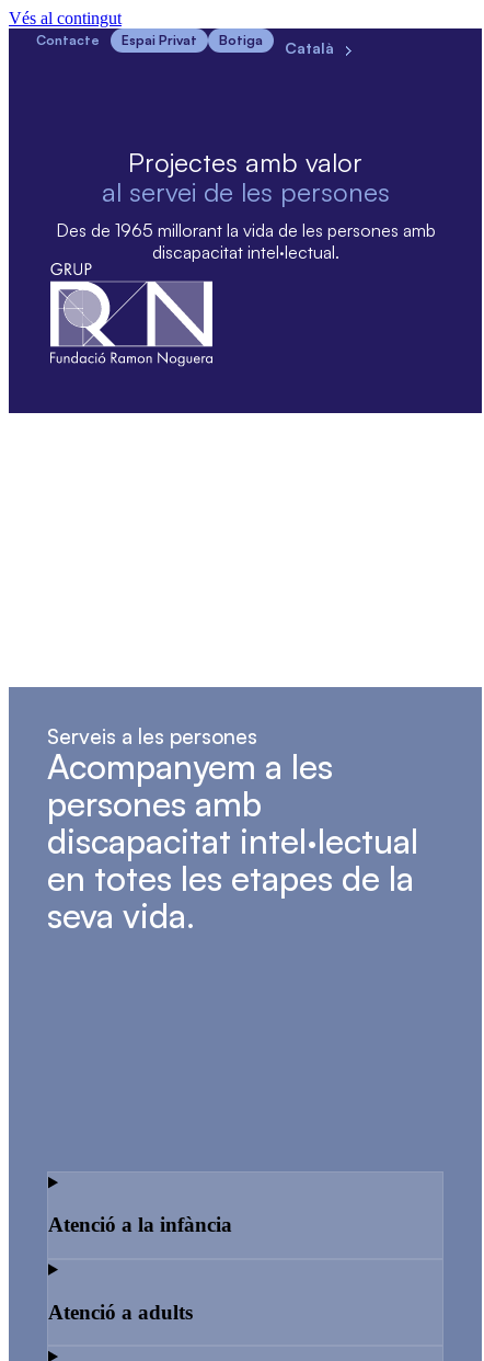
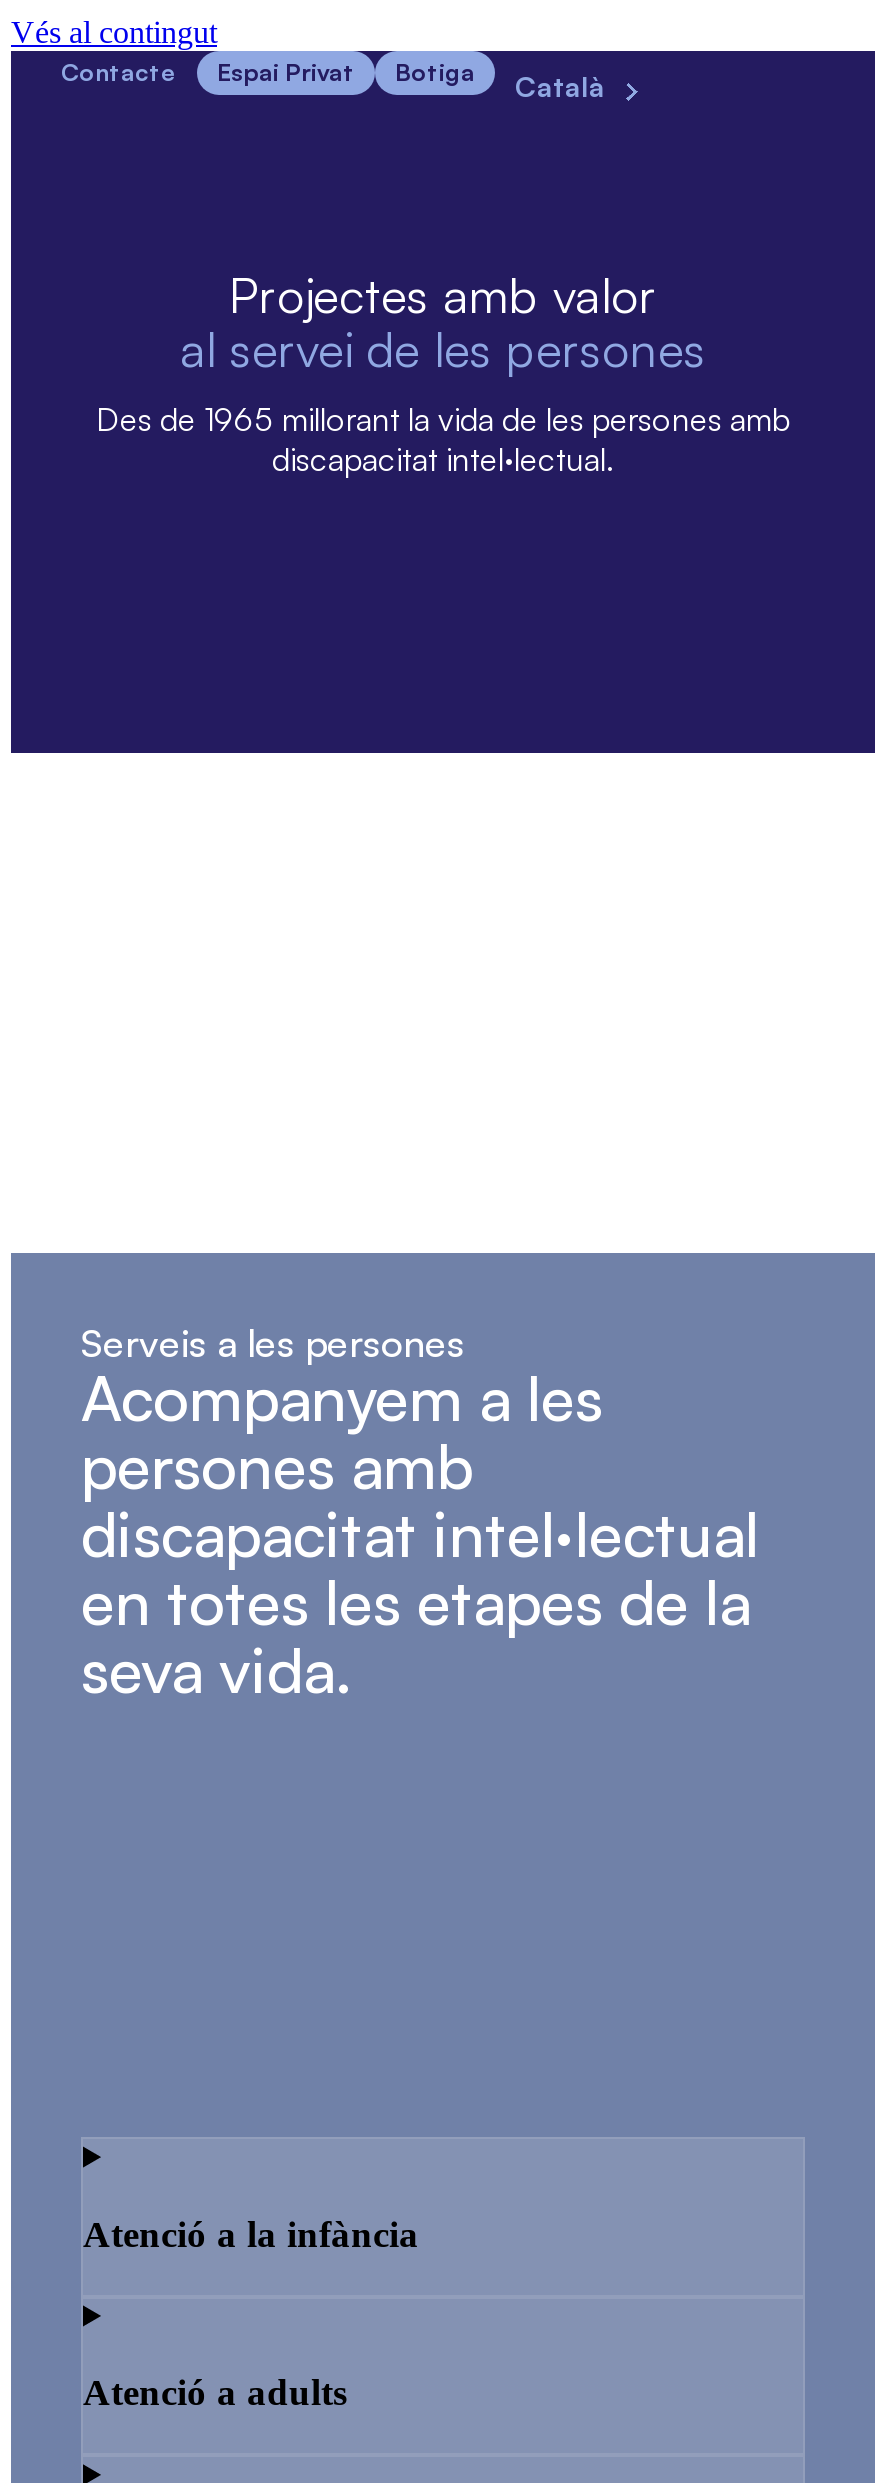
[49,262,214,367] [image] -> none

